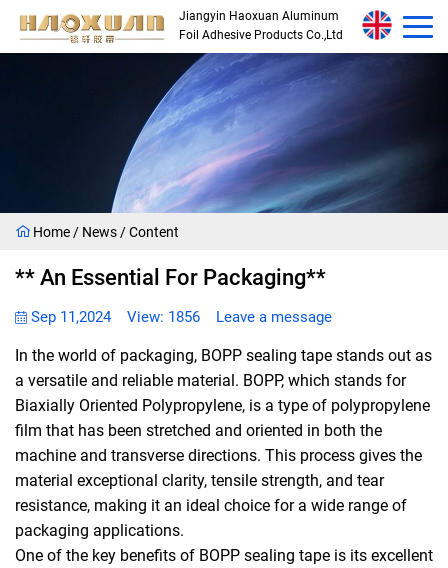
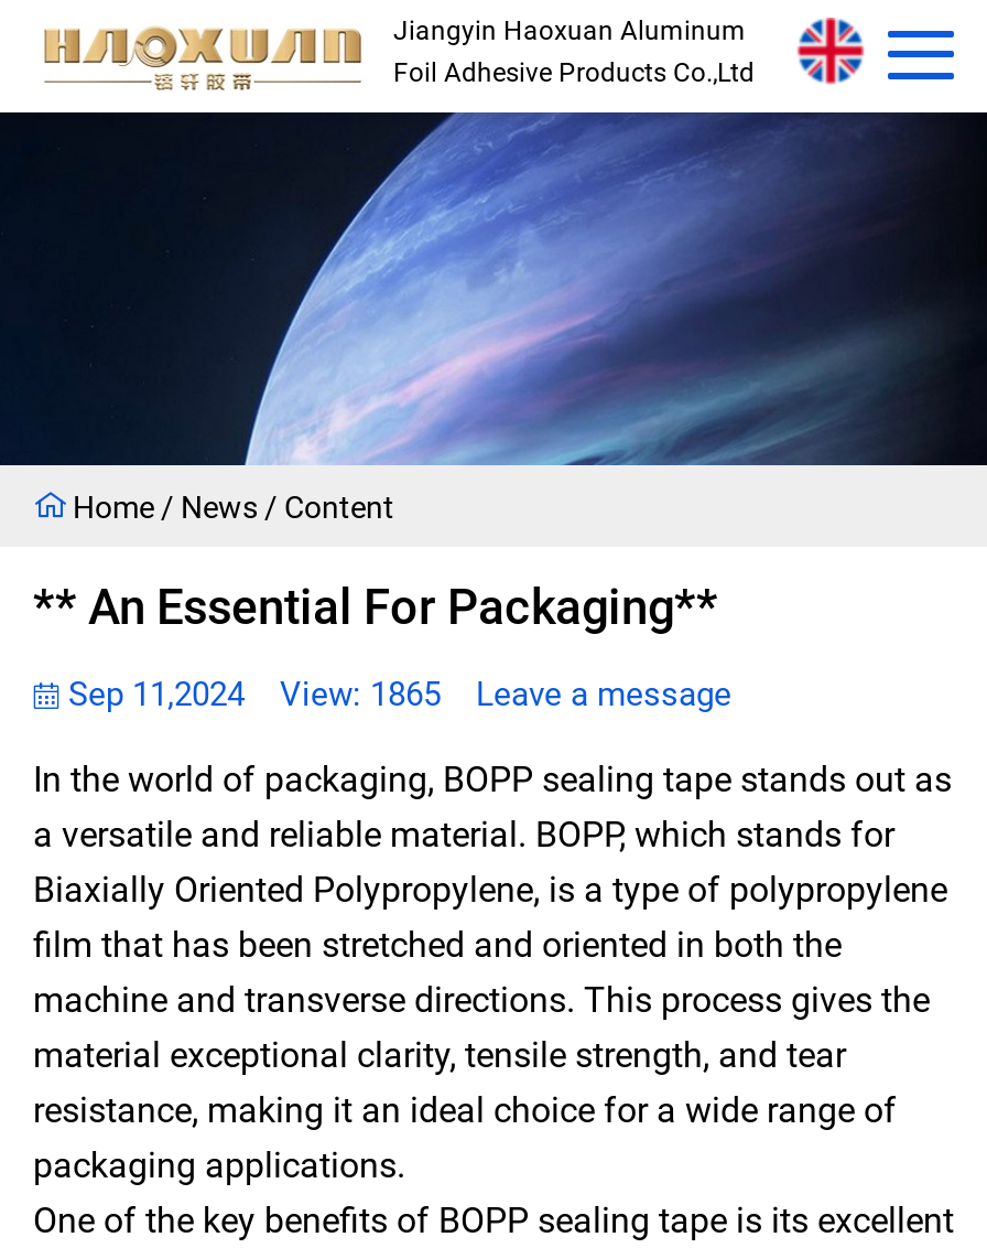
[31,308,332,326] Sep 11,2024 View: 1856 Leave a message -> [68,675,731,714] Sep 11,2024 View: 1865 Leave a message

